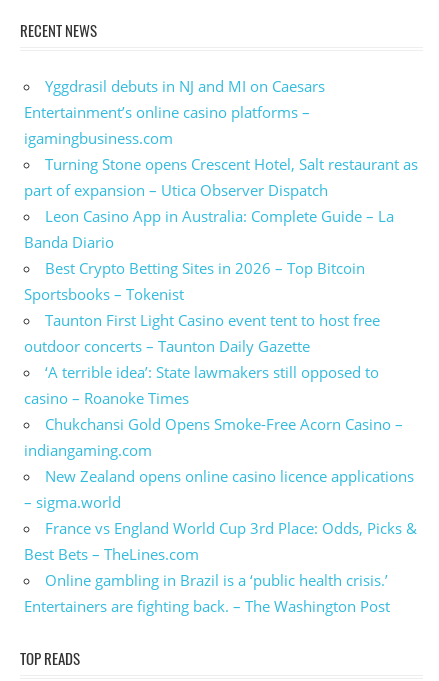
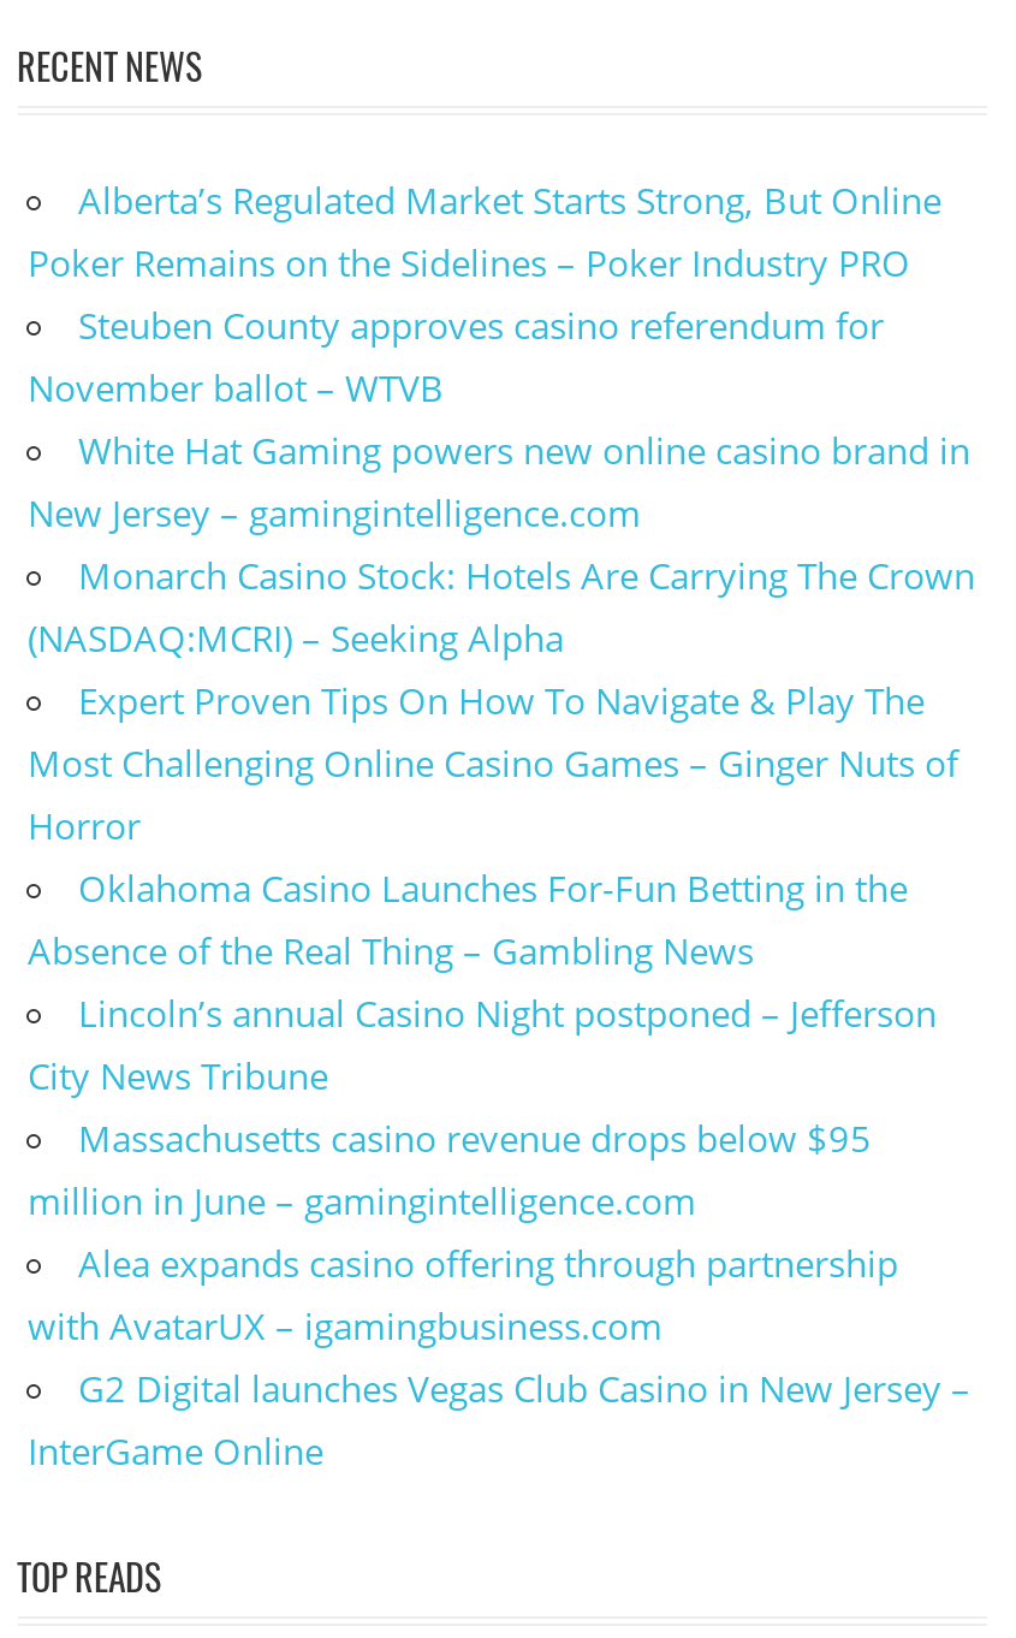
[24,76,418,616] Yggdrasil debuts in NJ and MI on Caesars | Entertainment’s online casino platforms – | igamingbusiness.com | Turning Stone opens Crescent Hotel, Salt restaurant as | part of expansion – Utica Observer Dispatch | Leon Casino App in Australia: Complete Guide – La | Banda Diario | Best Crypto Betting Sites in 2026 – Top Bitcoin | Sportsbooks – Tokenist | Taunton First Light Casino event tent to host free | outdoor concerts – Taunton Daily Gazette | ‘A terrible idea’: State lawmakers still opposed to | casino – Roanoke Times | Chukchansi Gold Opens Smoke-Free Acorn Casino – | indiangaming.com | New Zealand opens online casino licence applications | – sigma.world | France vs England World Cup 3rd Place: Odds, Picks & | Best Bets – TheLines.com | Online gambling in Brazil is a ‘public health crisis.’ | Entertainers are fighting back. – The Washington Post -> [28,176,975,1475] Alberta’s Regulated Market Starts Strong, But Online | Poker Remains on the Sidelines – Poker Industry PRO | Steuben County approves casino referendum for | November ballot – WTVB | White Hat Gaming powers new online casino brand in | New Jersey – gamingintelligence.com | Monarch Casino Stock: Hotels Are Carrying The Crown | (NASDAQ:MCRI) – Seeking Alpha | Expert Proven Tips On How To Navigate & Play The | Most Challenging Online Casino Games – Ginger Nuts of | Horror | Oklahoma Casino Launches For-Fun Betting in the | Absence of the Real Thing – Gambling News | Lincoln’s annual Casino Night postponed – Jefferson | City News Tribune | Massachusetts casino revenue drops below $95 | million in June – gamingintelligence.com | Alea expands casino offering through partnership | with AvatarUX – igamingbusiness.com | G2 Digital launches Vegas Club Casino in New Jersey – | InterGame Online

